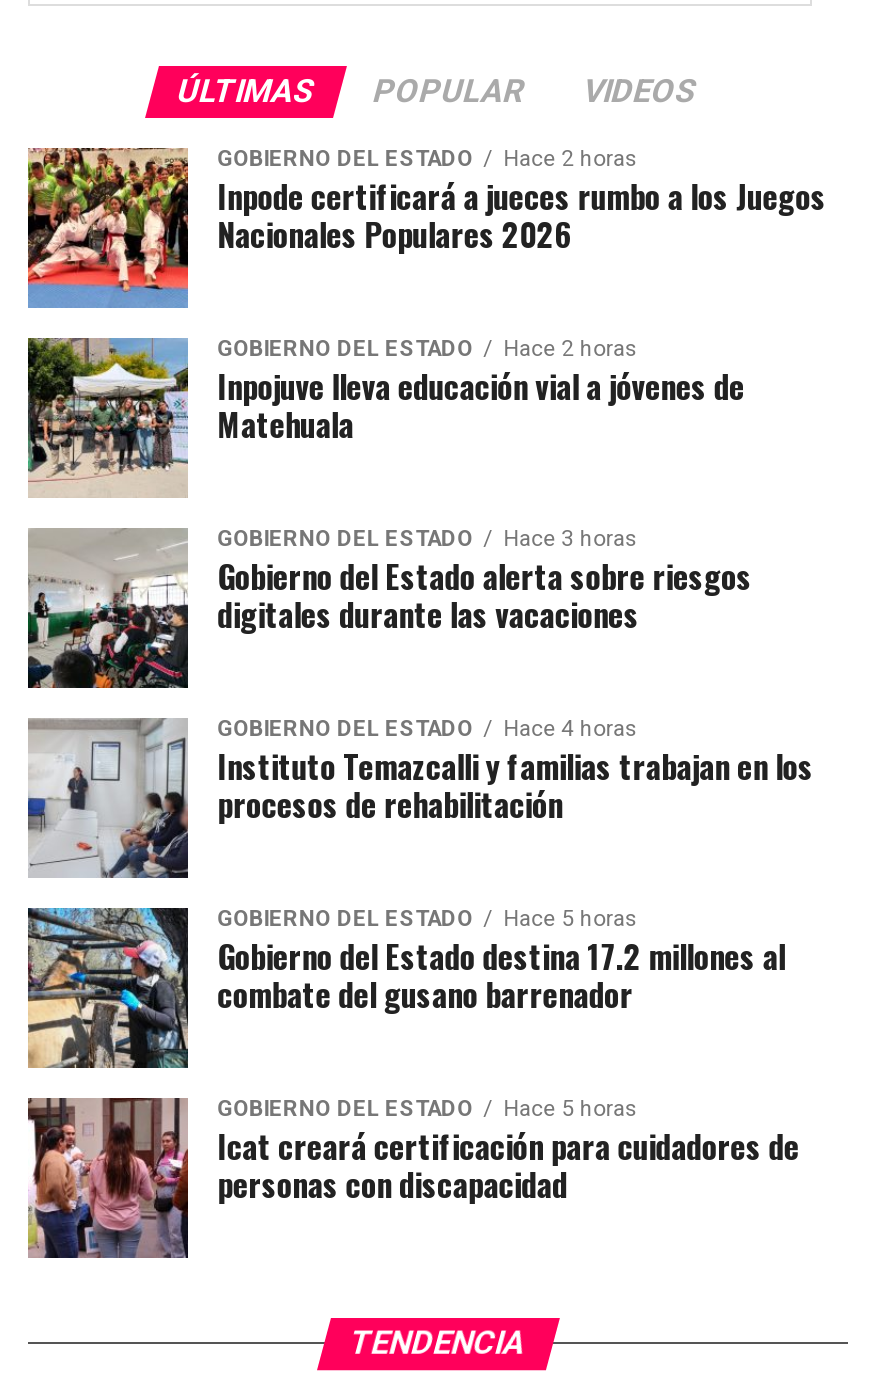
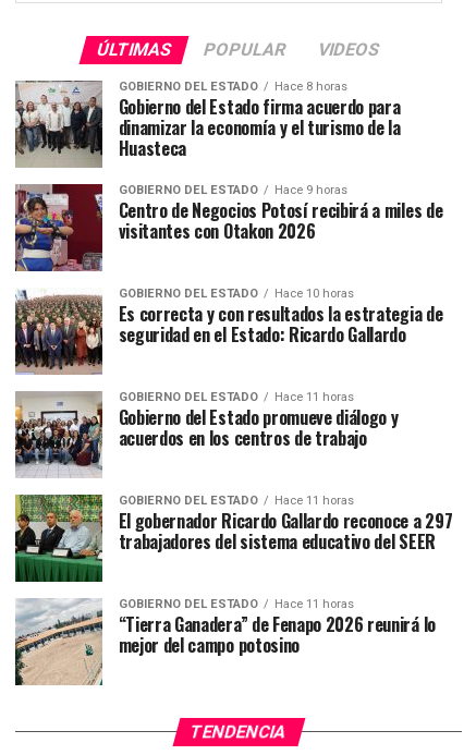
[26,146,826,308] [image] | Hace 2 horas | Inpode certificará a jueces rumbo a los Juegos | Nacionales Populares 2026 -> [14,80,401,168] [image] | Hace 8 horas | Gobierno del Estado firma acuerdo para | dinamizar la economía y el turismo de la | Huasteca
[26,336,744,498] [image] | Hace 2 horas | Inpojuve lleva educación vial a jóvenes de | Matehuala -> [14,183,443,272] [image] | Hace 9 horas | Centro de Negocios Potosí recibirá a miles de | visitantes con Otakon 2026
[26,526,752,690] [image] | Hace 3 horas | Gobierno del Estado alerta sobre riesgos | digitales durante las vacaciones -> [14,287,443,375] [image] | Hace 10 horas | Es correcta y con resultados la estrategia de | seguridad en el Estado: Ricardo Gallardo
[28,716,813,880] [image] | Hace 4 horas | Instituto Temazcalli y familias trabajan en los | procesos de rehabilitación -> [15,390,398,478] [image] | Hace 11 horas | Gobierno del Estado promueve diálogo y | acuerdos en los centros de trabajo
[26,906,785,1070] [image] | Hace 5 horas | Gobierno del Estado destina 17.2 millones al | combate del gusano barrenador -> [14,494,452,583] [image] | Hace 11 horas | El gobernador Ricardo Gallardo reconoce a 297 | trabajadores del sistema educativo del SEER
[26,1096,799,1260] [image] | Hace 5 horas | Icat creará certificación para cuidadores de | personas con discapacidad -> [14,597,436,685] [image] | Hace 11 horas | “Tierra Ganadera” de Fenapo 2026 reunirá lo | mejor del campo potosino

